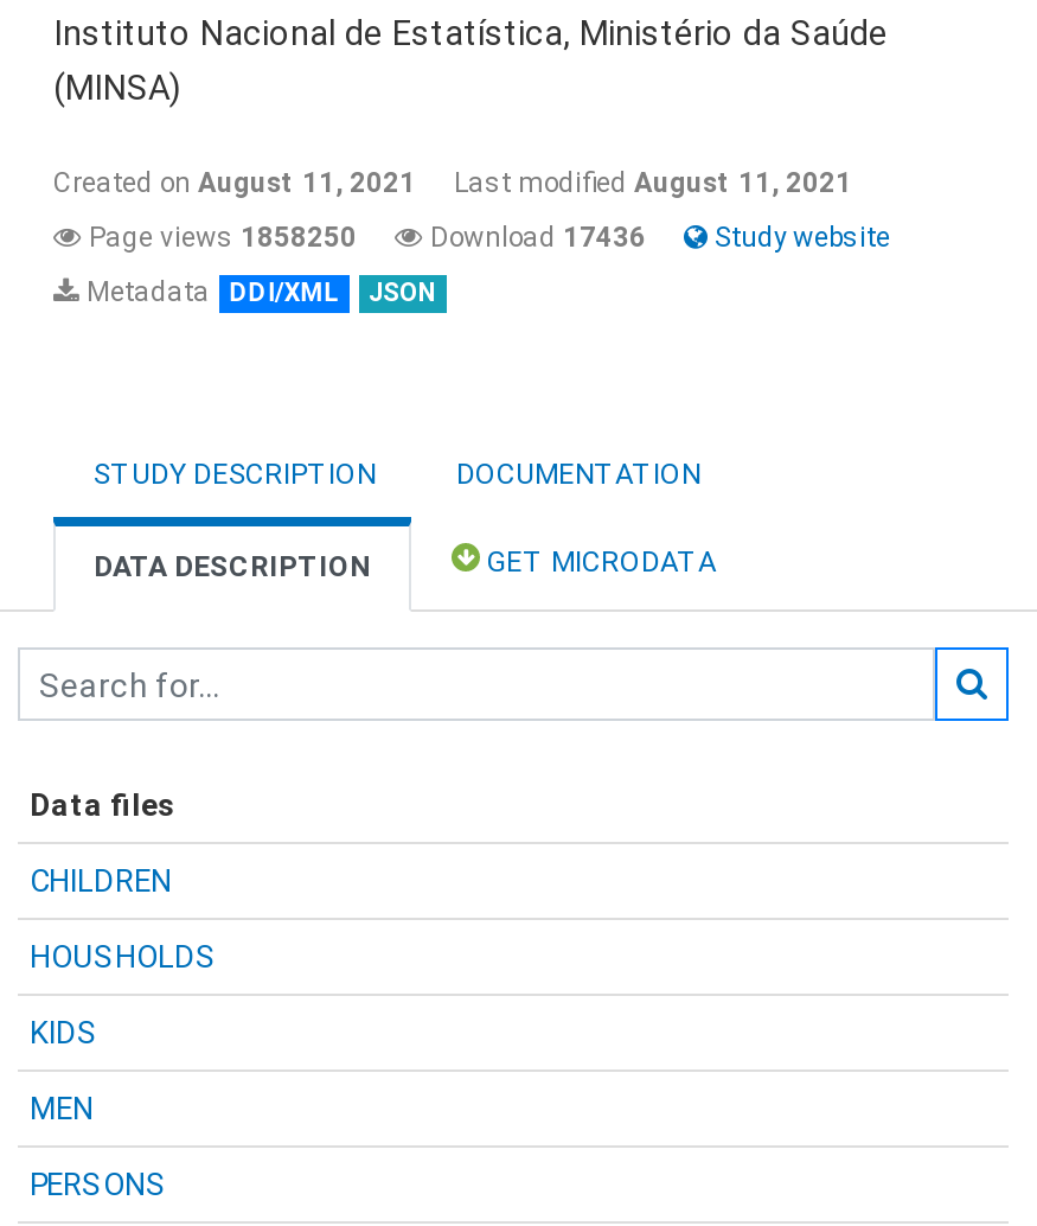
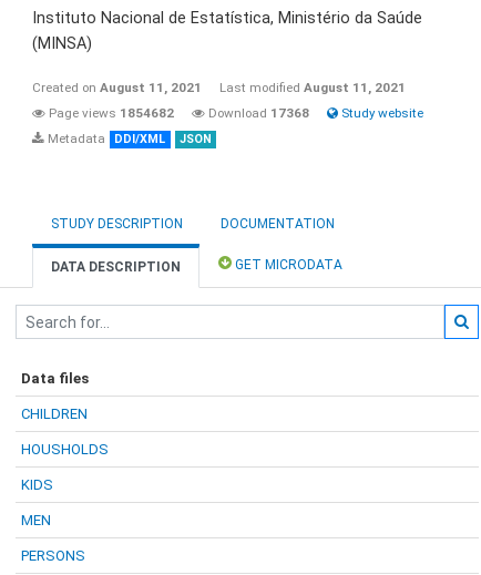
[82,221,357,254] Page views 1858250 -> [45,105,174,121] Page views 1854682
[423,221,646,254] Download 17436 -> [205,105,309,121] Download 17368

